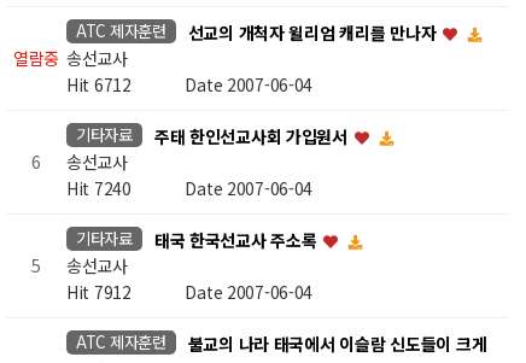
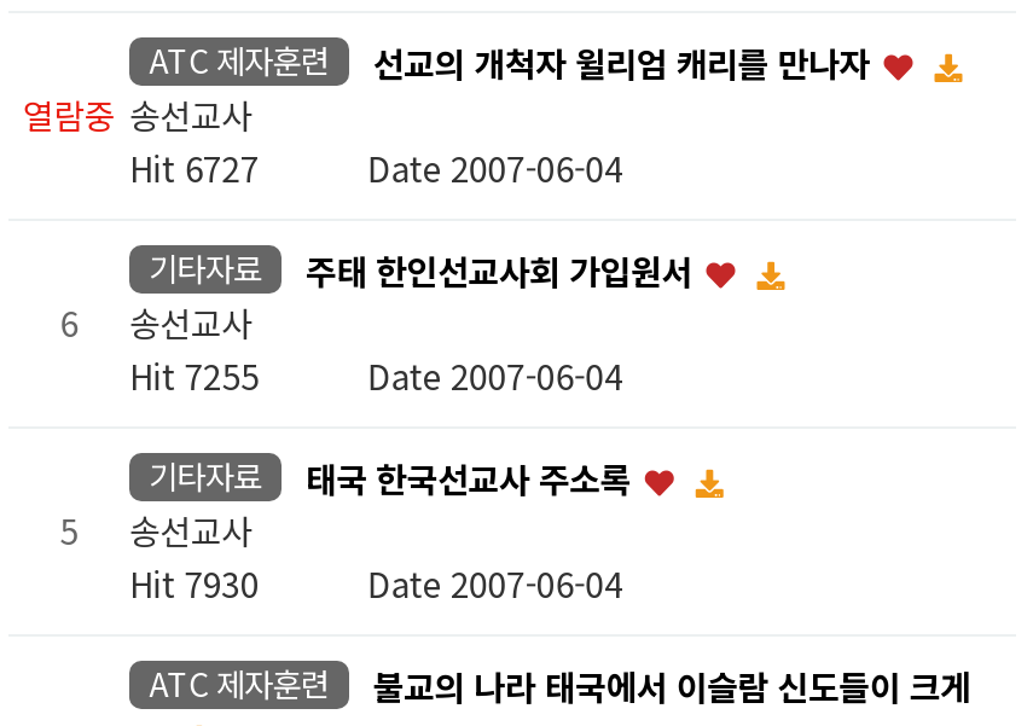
[66,72,313,96] Hit 6712 Date 2007-06-04 -> [129,143,623,191] Hit 6727 Date 2007-06-04
[66,176,313,200] Hit 7240 Date 2007-06-04 -> [129,351,623,399] Hit 7255 Date 2007-06-04
[66,279,313,304] Hit 7912 Date 2007-06-04 -> [129,559,623,607] Hit 7930 Date 2007-06-04

